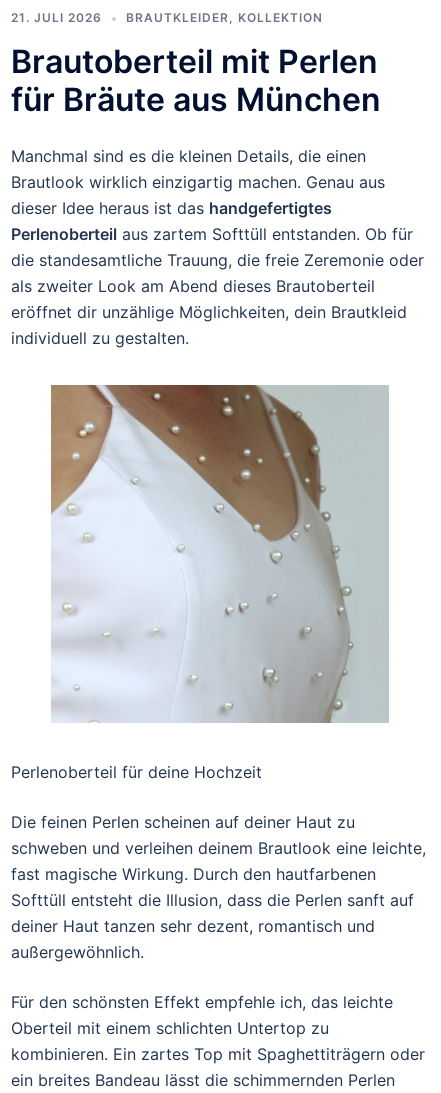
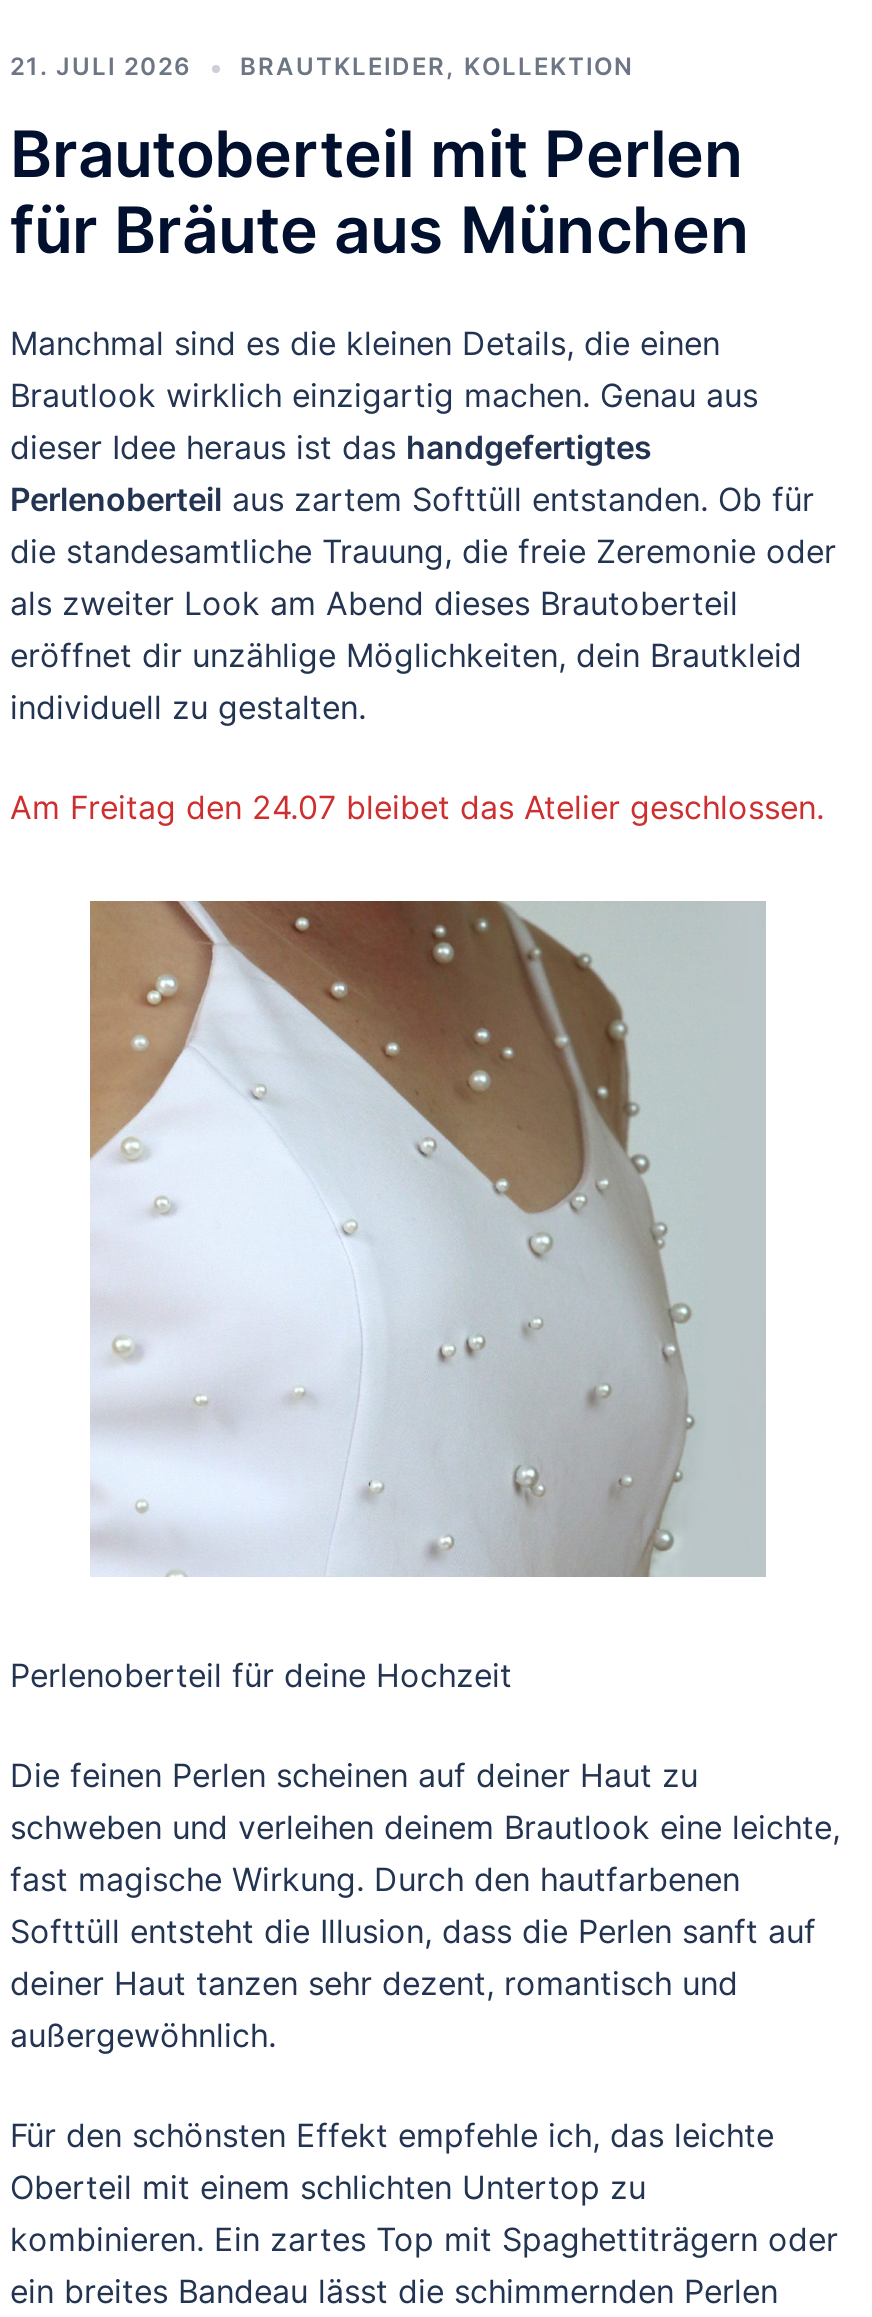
none -> [10,787,824,827] Am Freitag den 24.07 bleibet das Atelier geschlossen.

